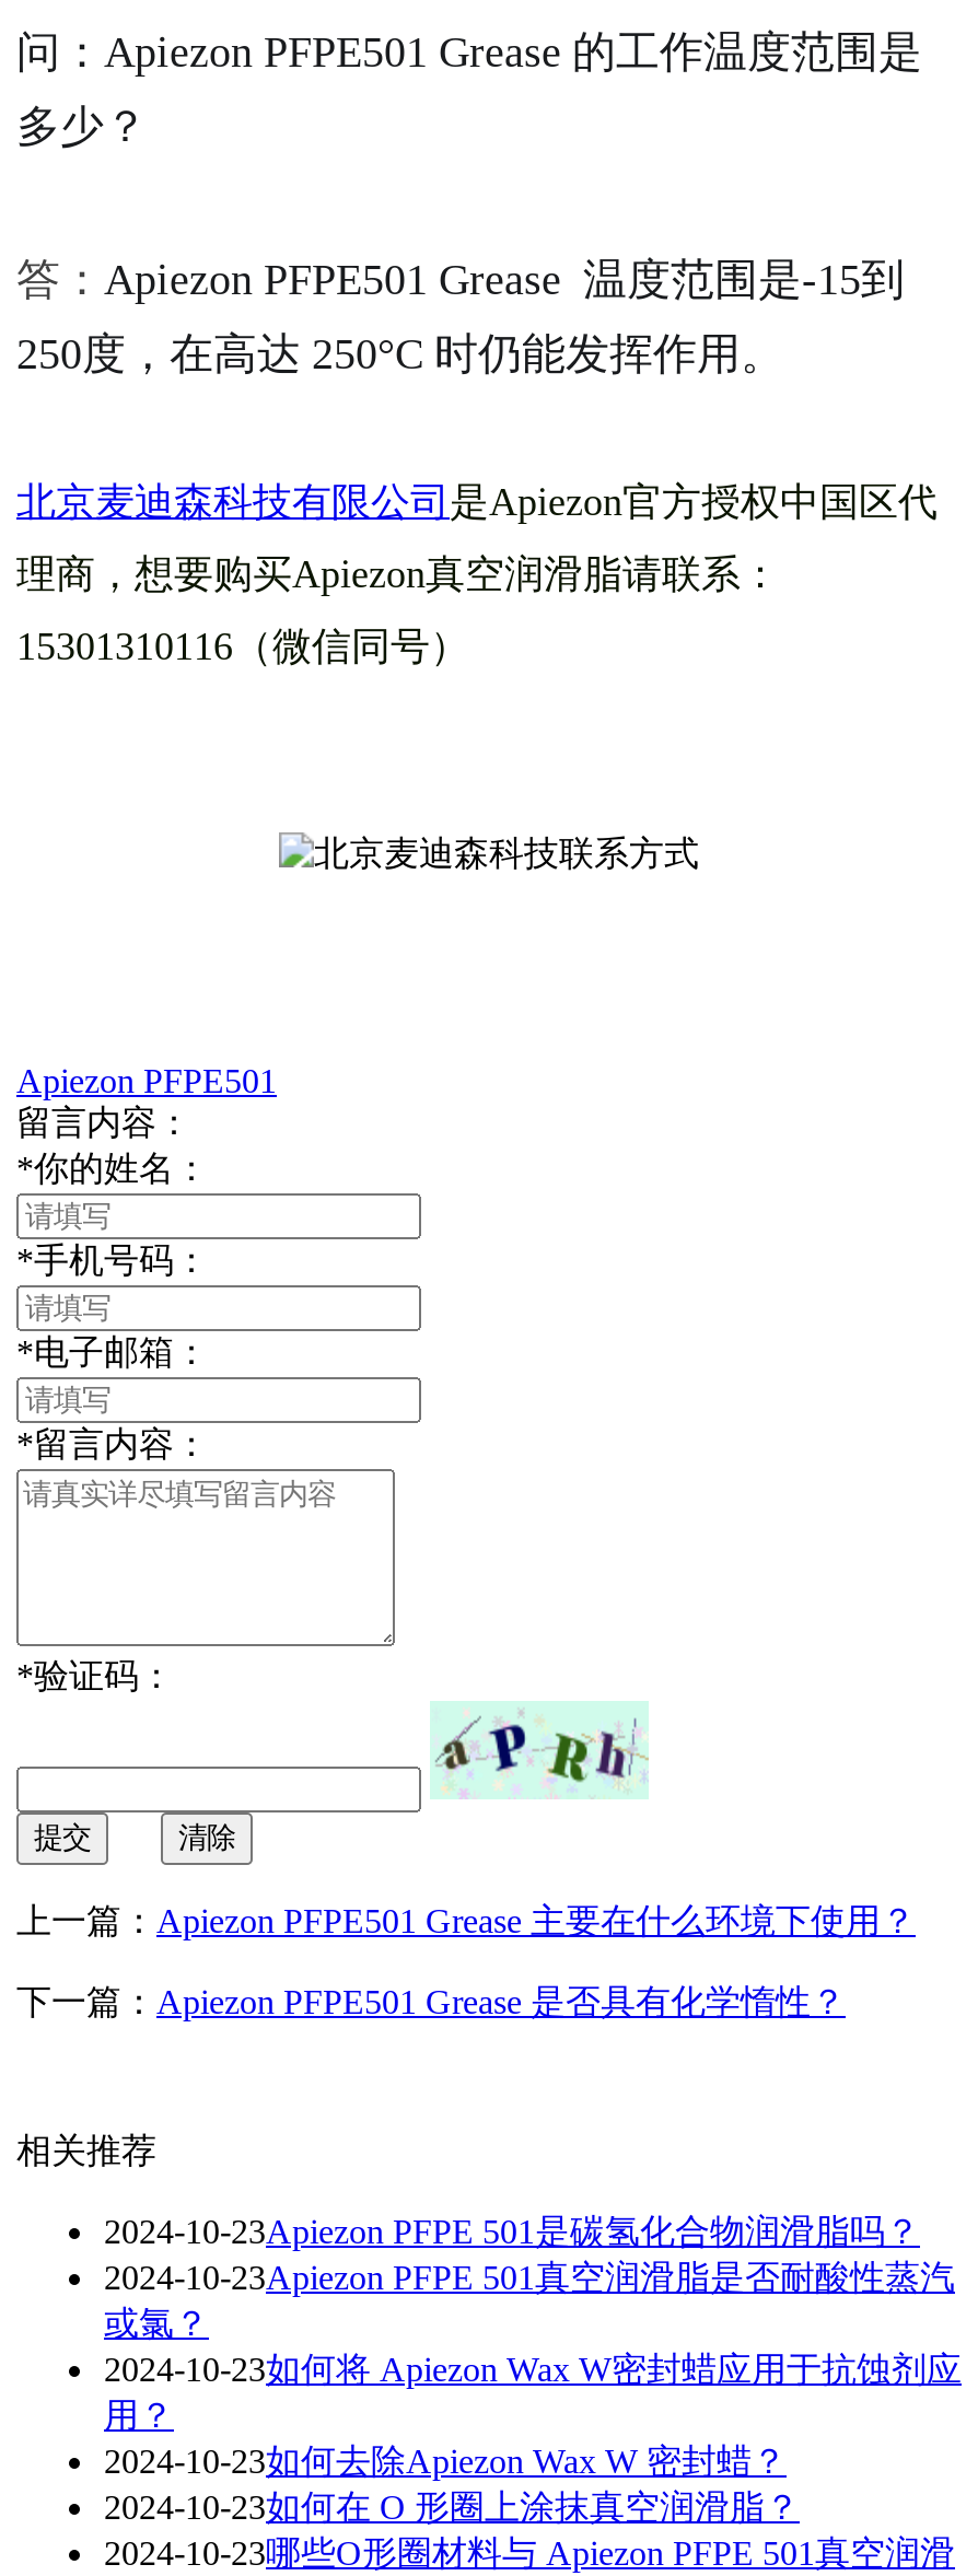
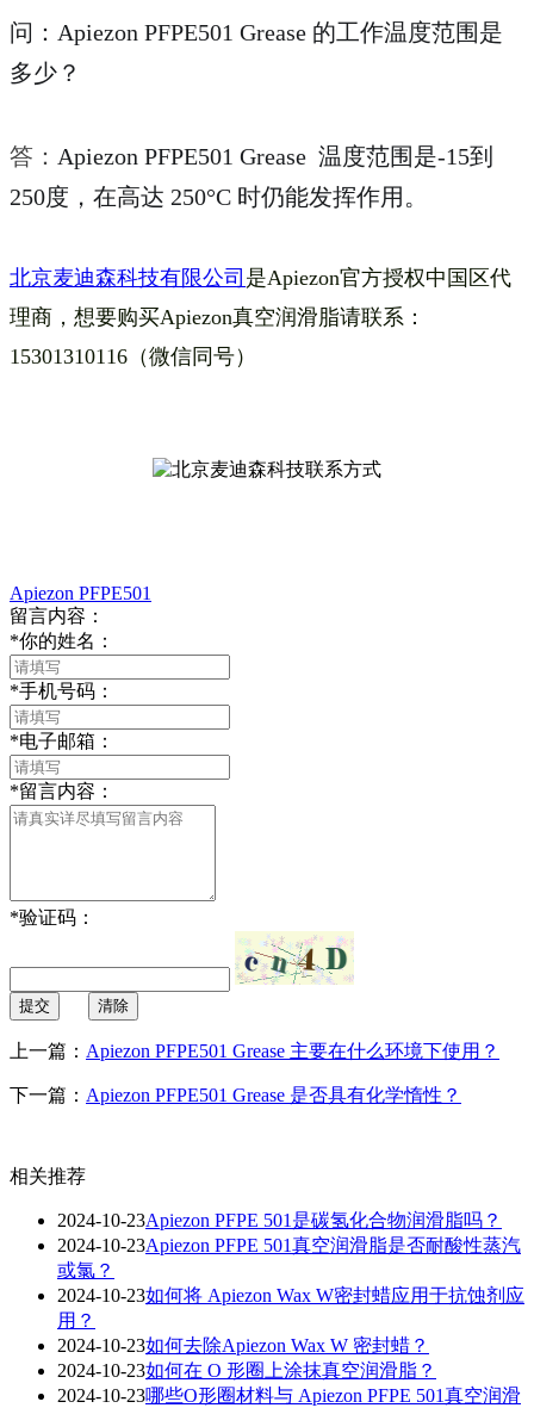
[430,1701,649,1799] [image] -> [235,931,354,985] [image]

